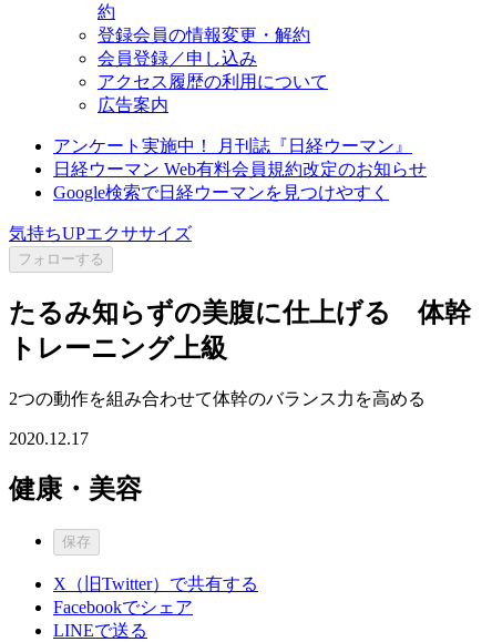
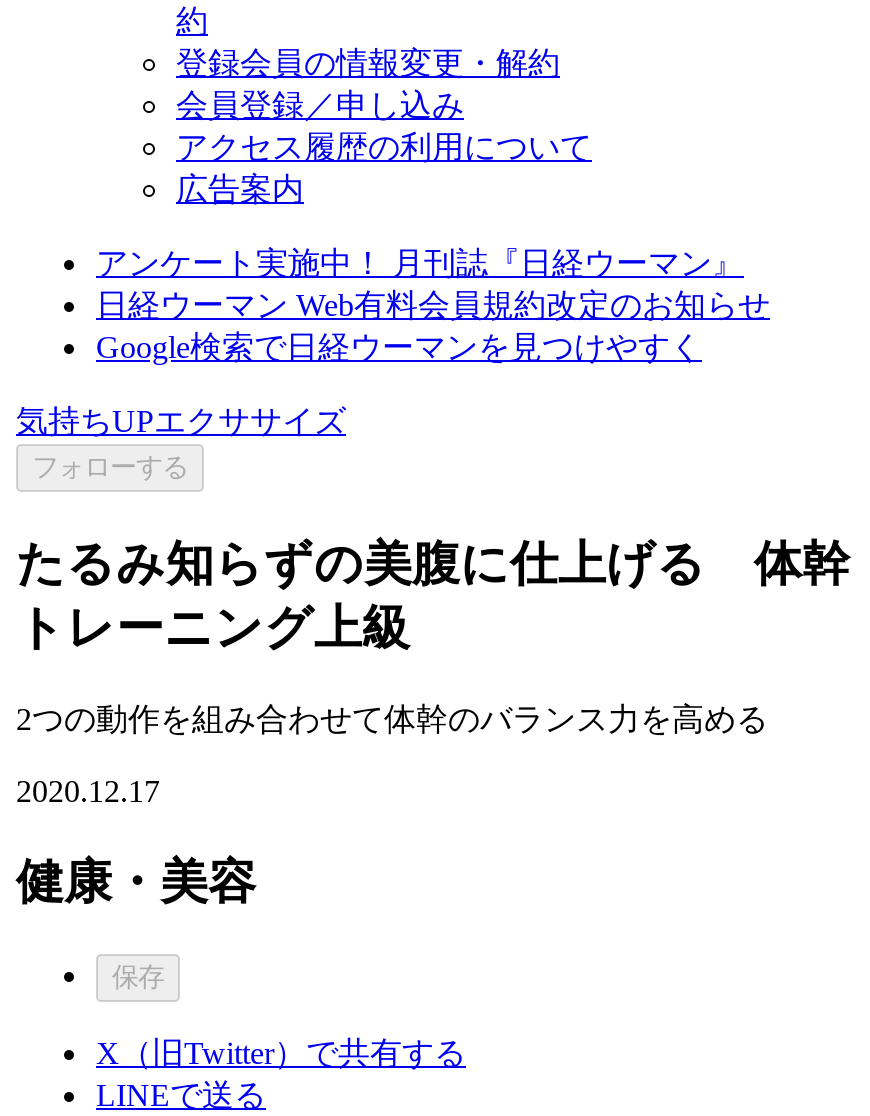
[53,597,193,616] Facebookでシェア -> none

